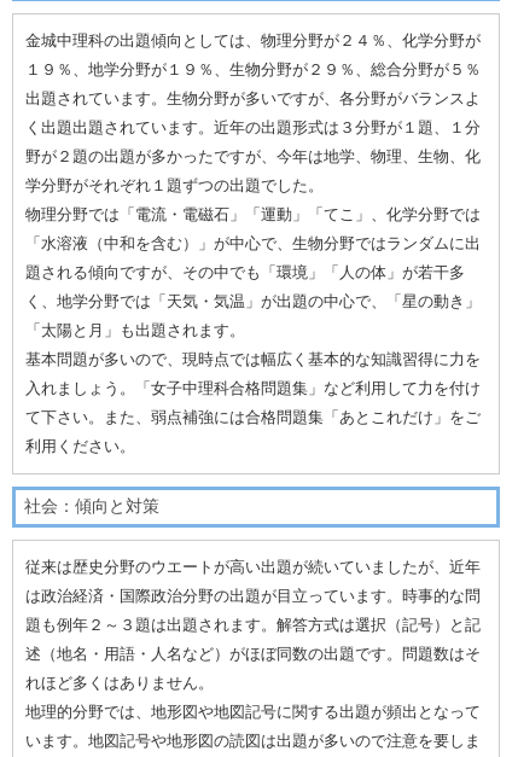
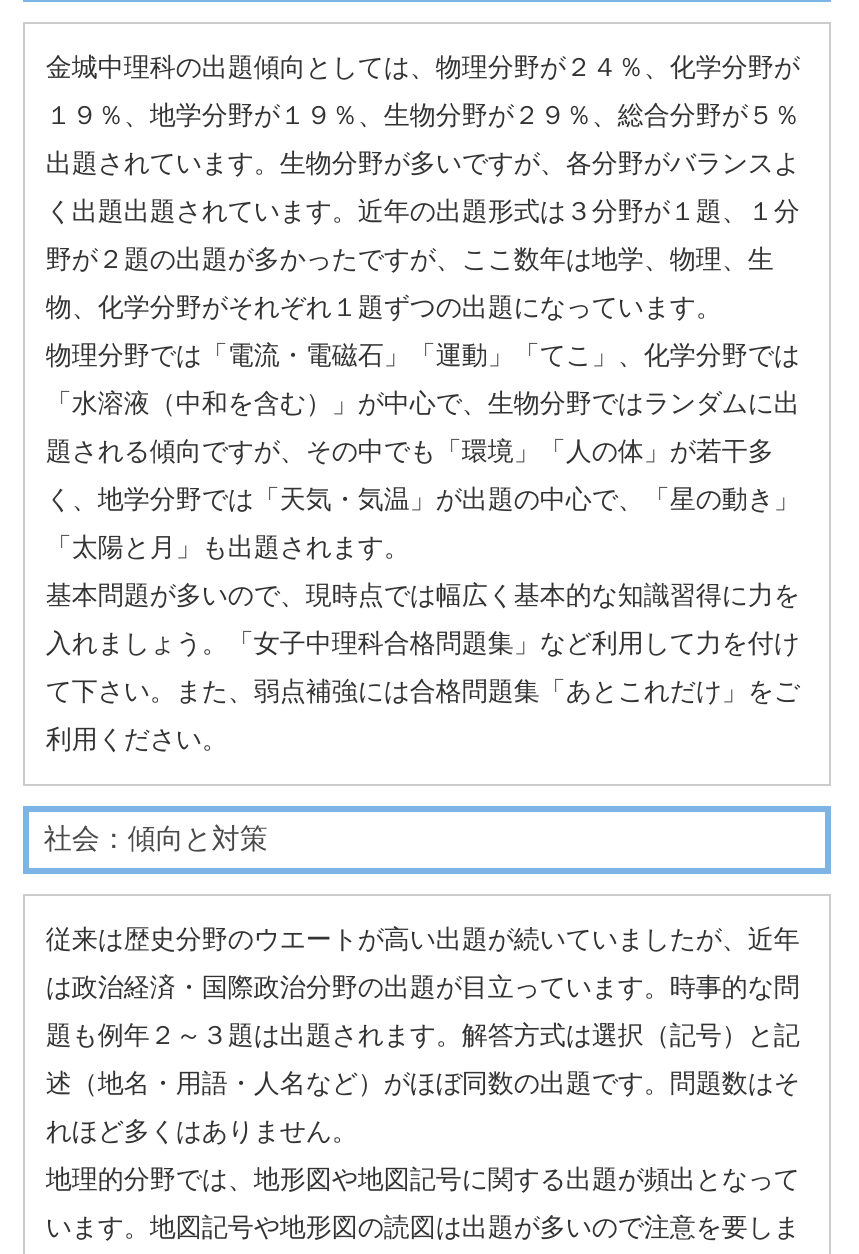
[26,147,481,165] 野が２題の出題が多かったですが、今年は地学、物理、生物、化 -> [46,243,774,273] 野が２題の出題が多かったですが、ここ数年は地学、物理、生
[26,176,324,194] 学分野がそれぞれ１題ずつの出題でした。 -> [46,291,722,321] 物、化学分野がそれぞれ１題ずつの出題になっています。

